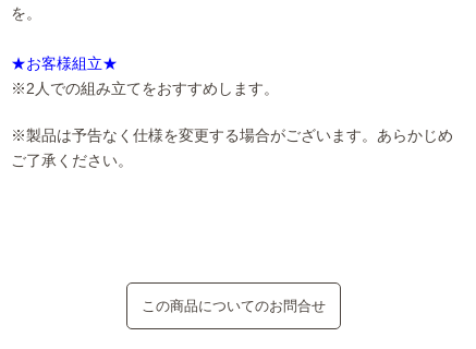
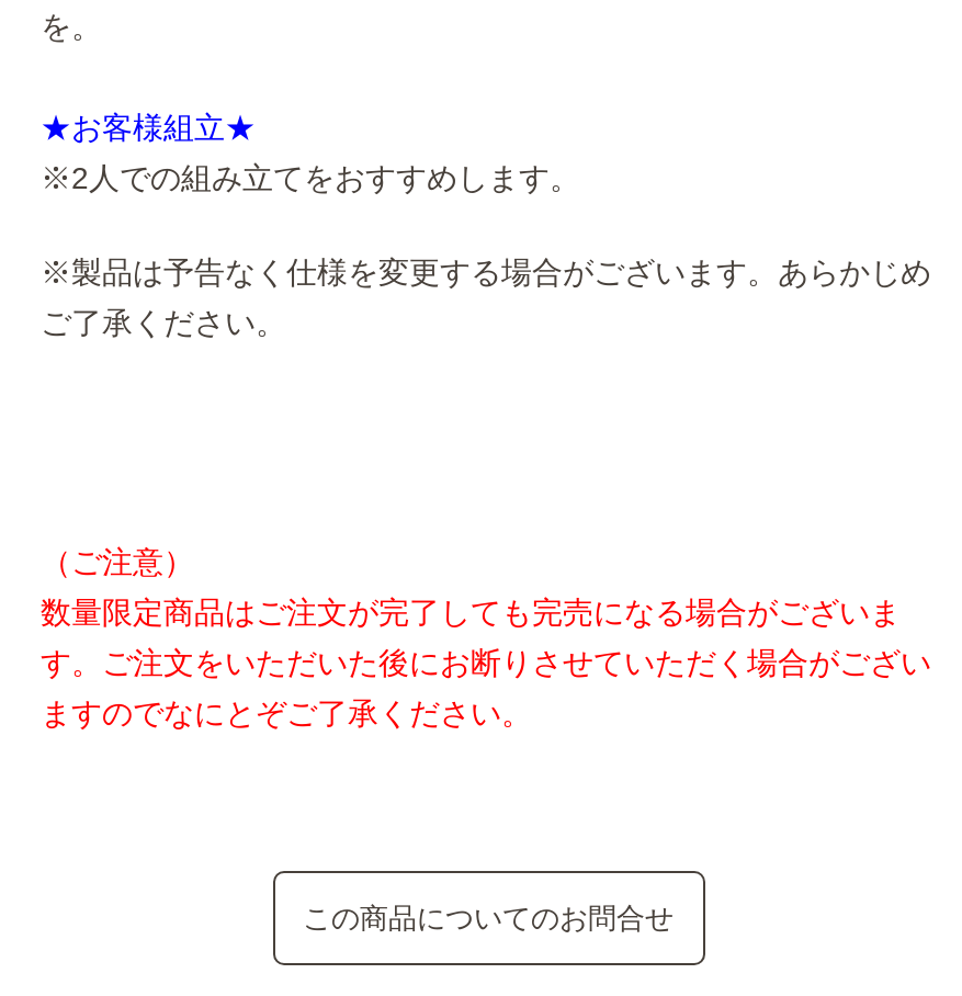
none -> [41,544,931,731] （ご注意） | 数量限定商品はご注文が完了しても完売になる場合がございま | す。ご注文をいただいた後にお断りさせていただく場合がござい | ますのでなにとぞご了承ください。

